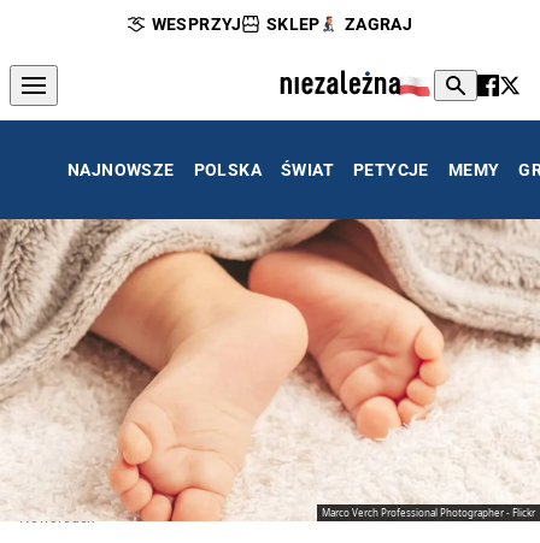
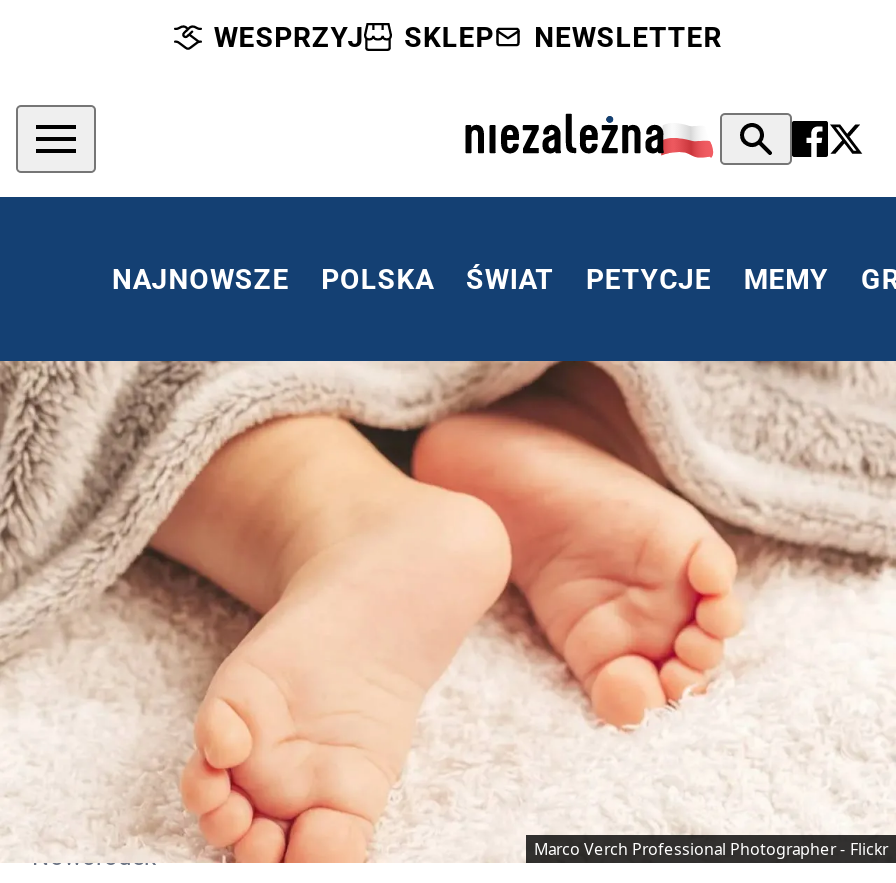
[345,14,413,34] ZAGRAJ -> [534,21,722,53] NEWSLETTER

